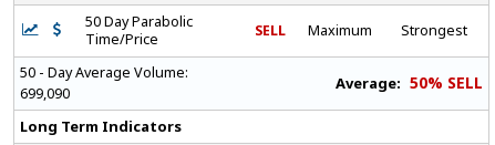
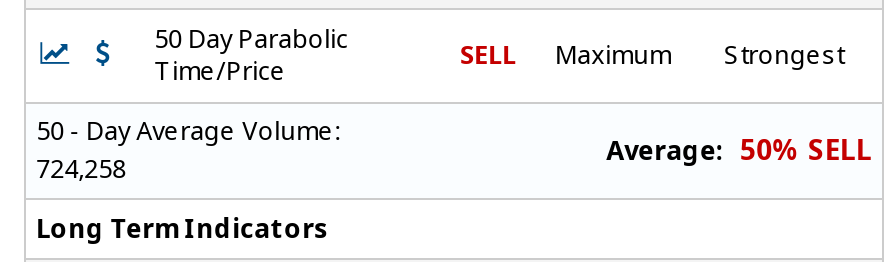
[20,84,70,103] 699,090 -> [36,153,126,187] 724,258

